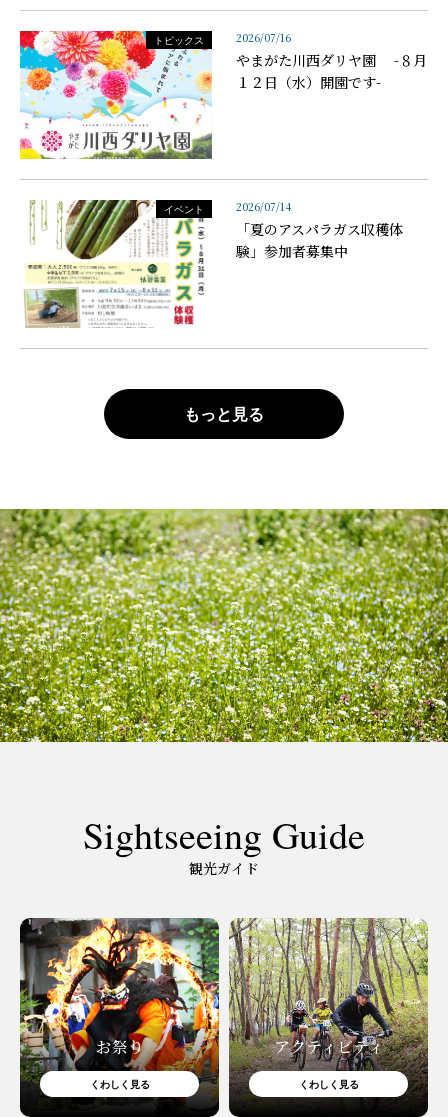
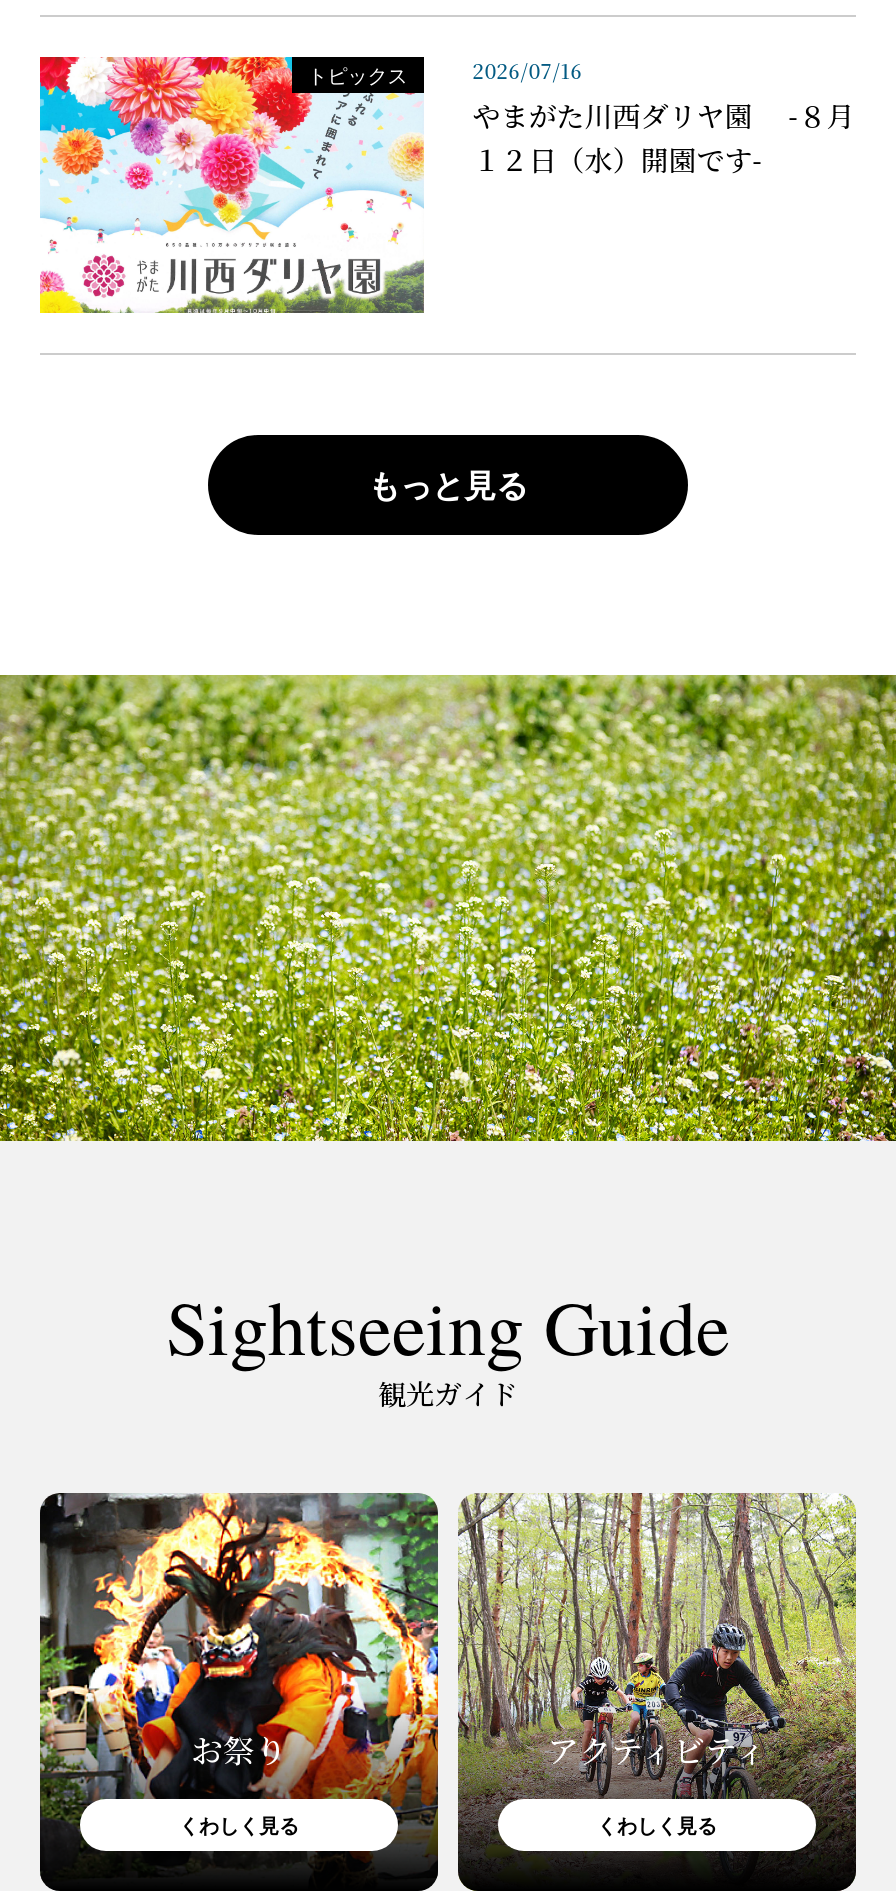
[24,199,403,328] [image] | イベント | 2026/07/14 | 「夏のアスパラガス収穫体 | 験」参加者募集中 -> none

